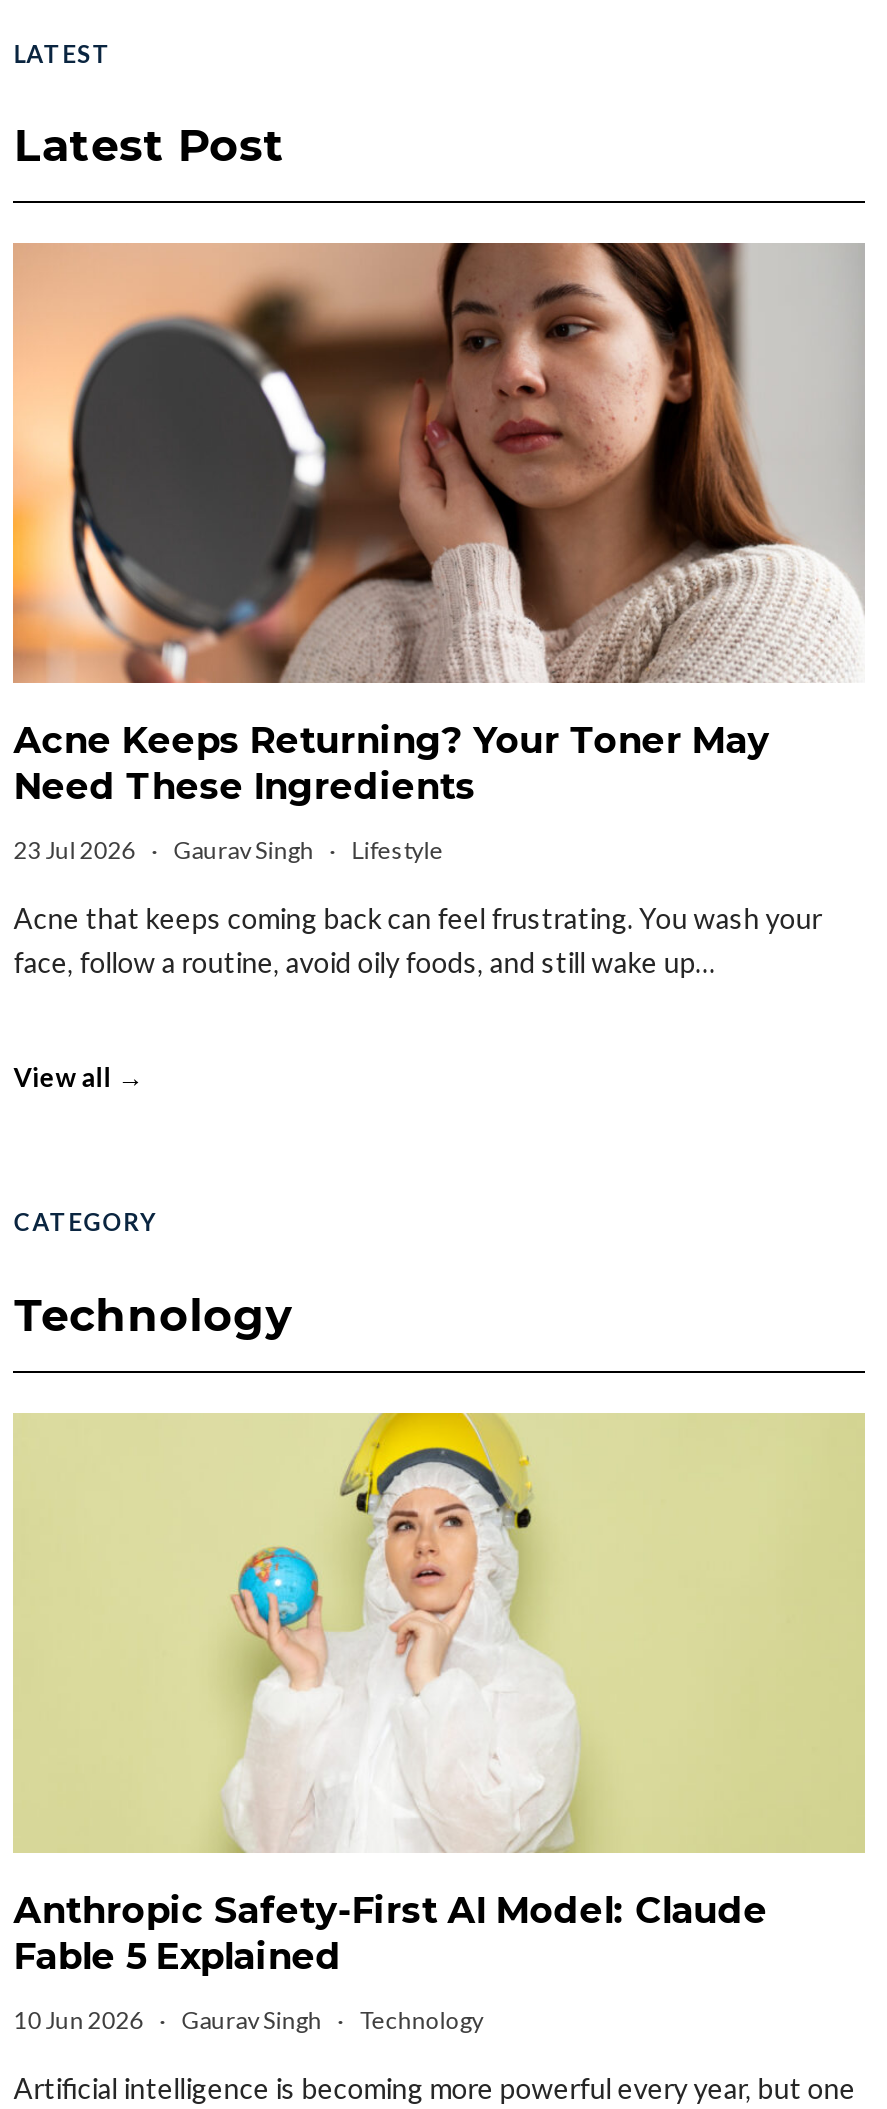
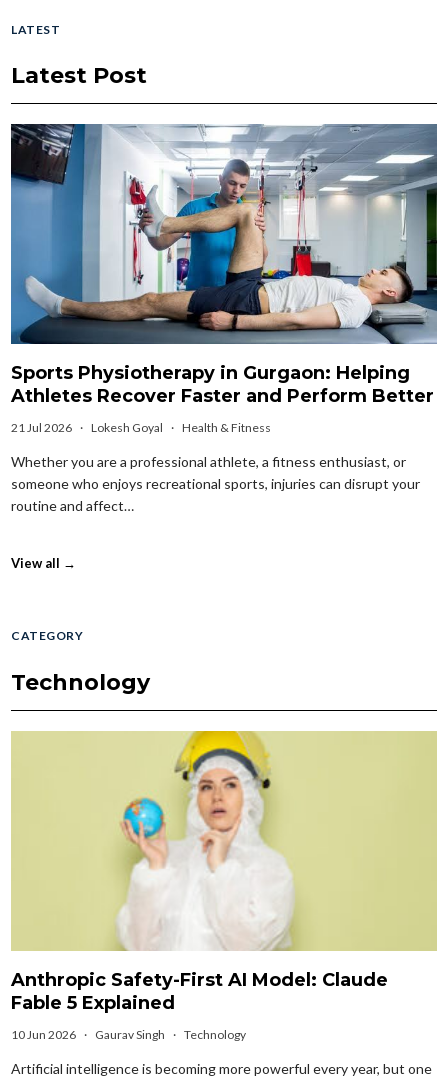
[11,241,863,809] [image] | Acne Keeps Returning? Your Toner May | Need These Ingredients -> [10,123,437,407] [image] | Sports Physiotherapy in Gurgaon: Helping | Athletes Recover Faster and Perform Better
[13,835,443,865] 23 Jul 2026 · Gaurav Singh · Lifestyle -> [11,420,271,435] 21 Jul 2026 · Lokesh Goyal · Health & Fitness
[13,901,821,979] Acne that keeps coming back can feel frustrating. You wash your | face, follow a routine, avoid oily foods, and still wake up… -> [11,453,420,514] Whether you are a professional athlete, a fitness enthusiast, or | someone who enjoys recreational sports, injuries can disrupt your | routine and affect…

